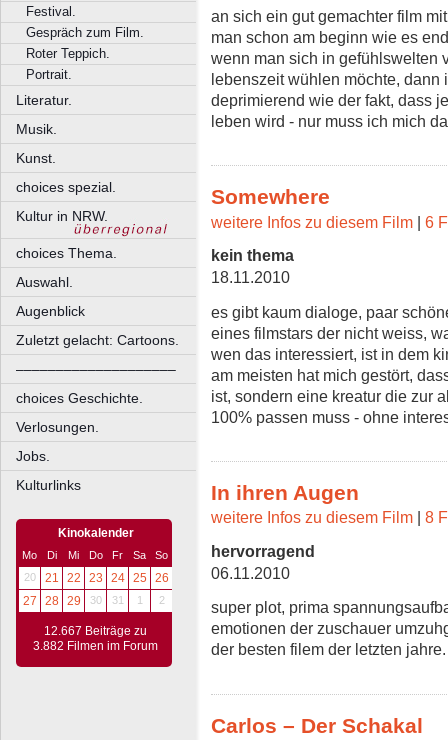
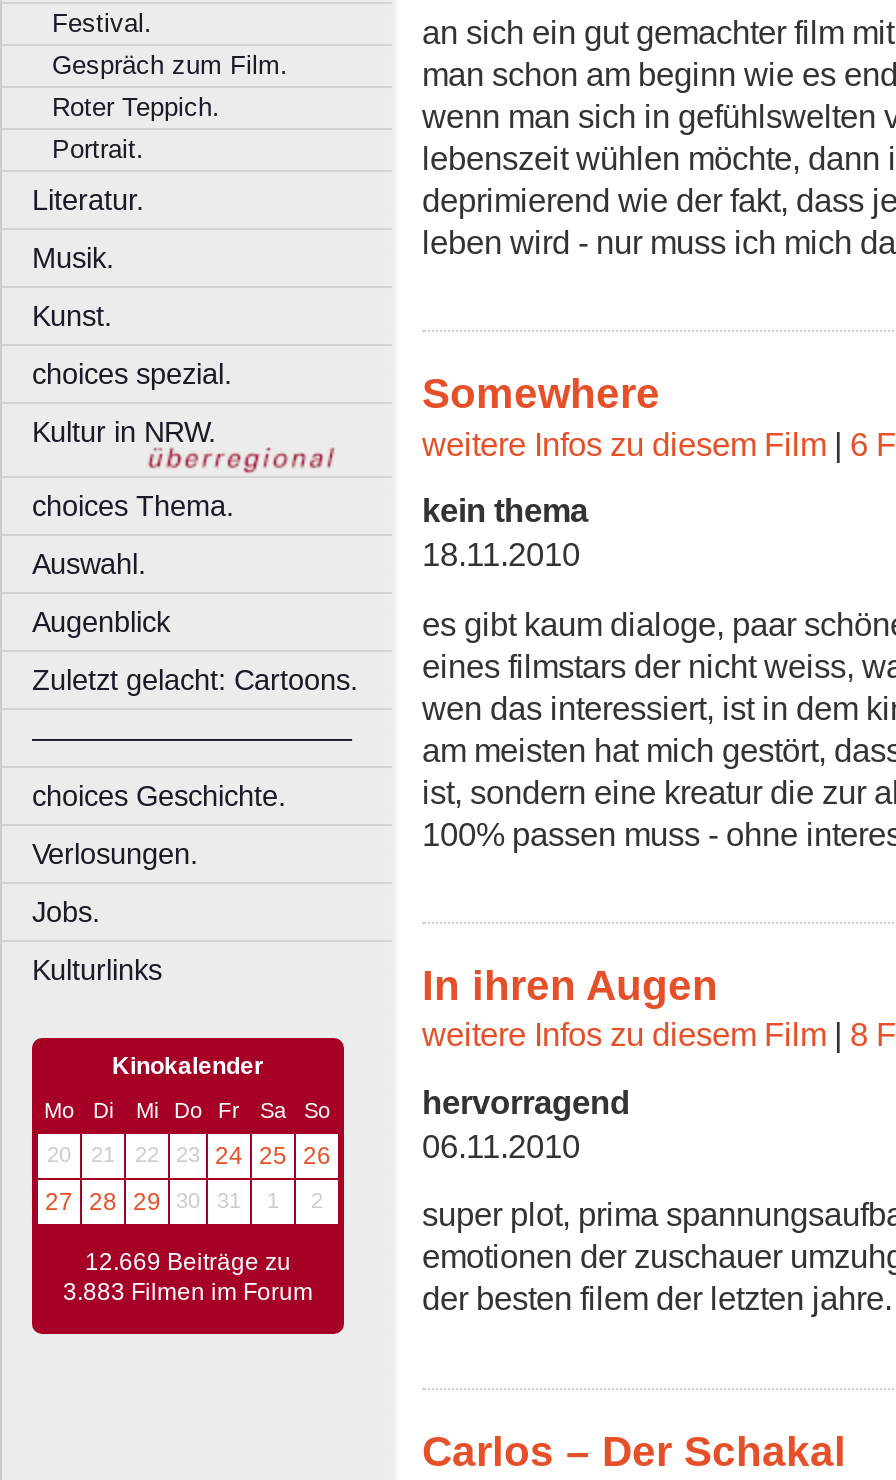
[44,624,147,638] 12.667 Beiträge zu -> [85,1248,291,1276] 12.669 Beiträge zu
[33,639,158,653] 3.882 Filmen im Forum -> [63,1278,313,1306] 3.883 Filmen im Forum

